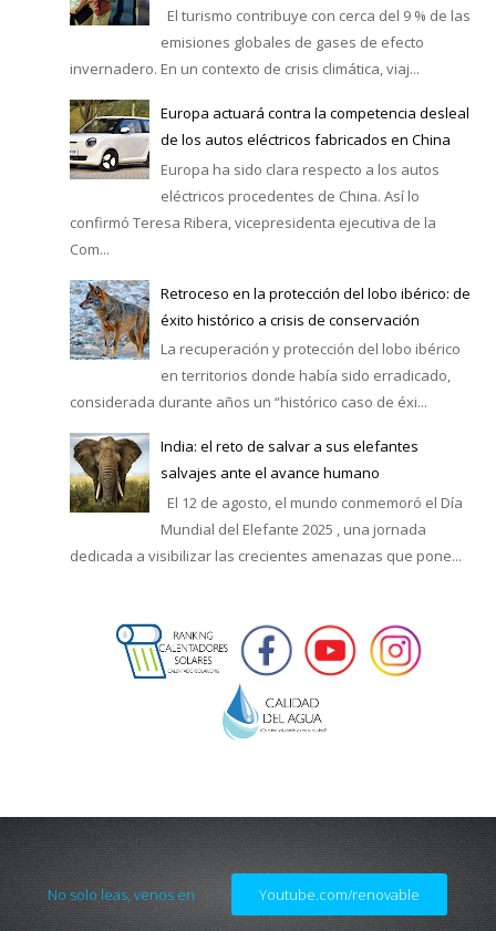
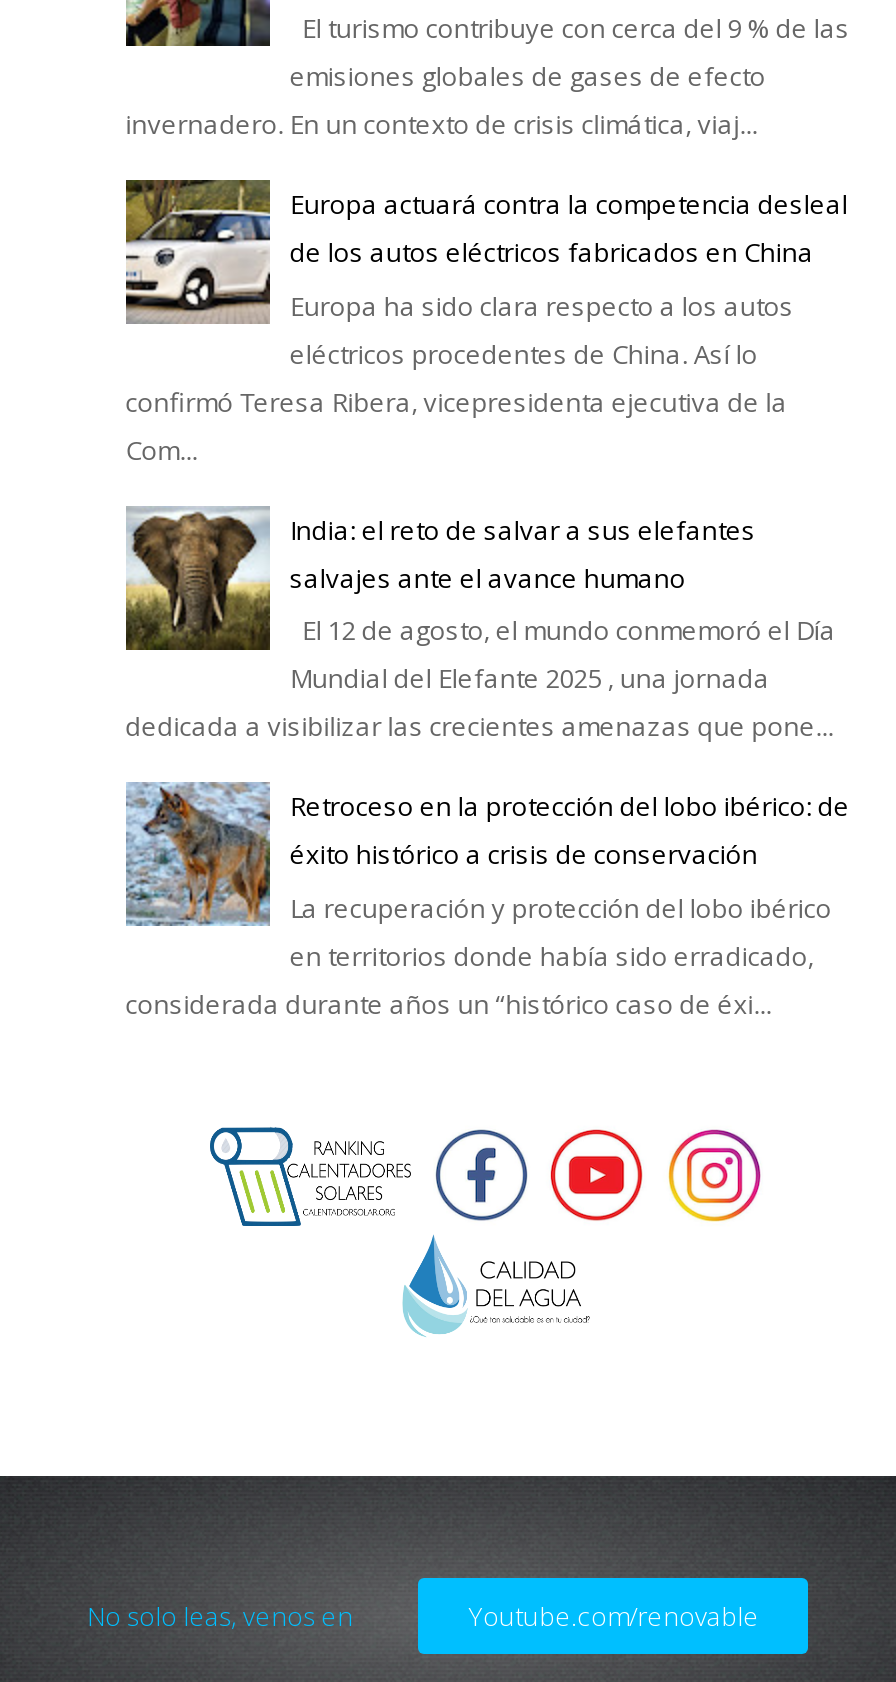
moved [68,277,470,412] -> [122,778,850,1022]: [image] | Retroceso en la protección del lobo ibérico: de | éxito histórico a crisis de conservación | La recuperación y protección del lobo ibérico | en territorios donde había sido erradicado, | considerada durante años un “histórico caso de éxi...
moved [69,435,463,565] -> [124,510,836,744]: [image] | India: el reto de salvar a sus elefantes | salvajes ante el avance humano | El 12 de agosto, el mundo conmemoró el Día | Mundial del Elefante 2025 , una jornada | dedicada a visibilizar las crecientes amenazas que pone...

